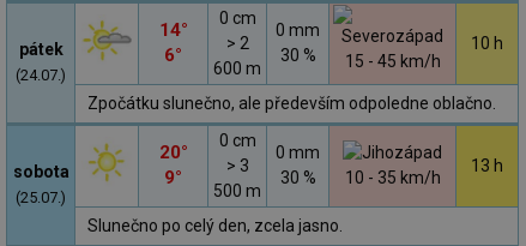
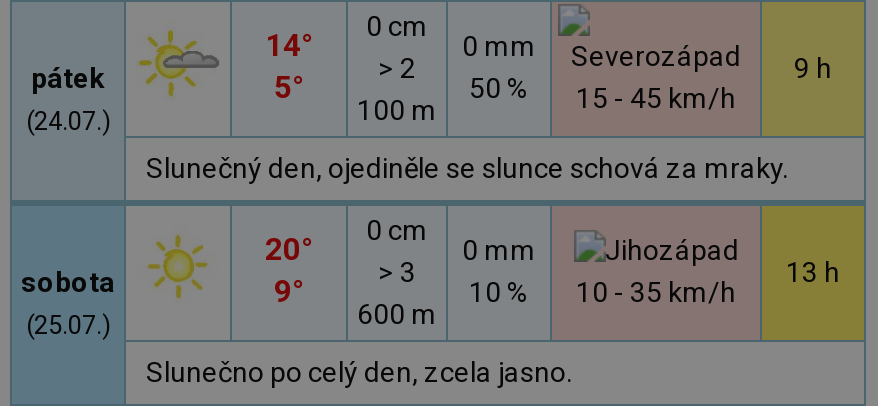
[471,34,503,53] 10 h -> [794,52,832,84] 9 h
[164,45,182,66] 6° -> [274,70,304,106] 5°
[280,46,440,71] 30 % 15 - 45 km/h -> [469,72,736,114] 50 % 15 - 45 km/h
[213,59,261,78] 600 m -> [357,94,437,126] 100 m
[87,94,496,113] Zpočátku slunečno, ale především odpoledne oblačno. -> [146,152,788,184] Slunečný den, ojediněle se slunce schová za mraky.
[280,168,440,187] 30 % 10 - 35 km/h -> [469,276,736,308] 10 % 10 - 35 km/h
[213,181,261,201] 500 m -> [357,298,437,330] 600 m

